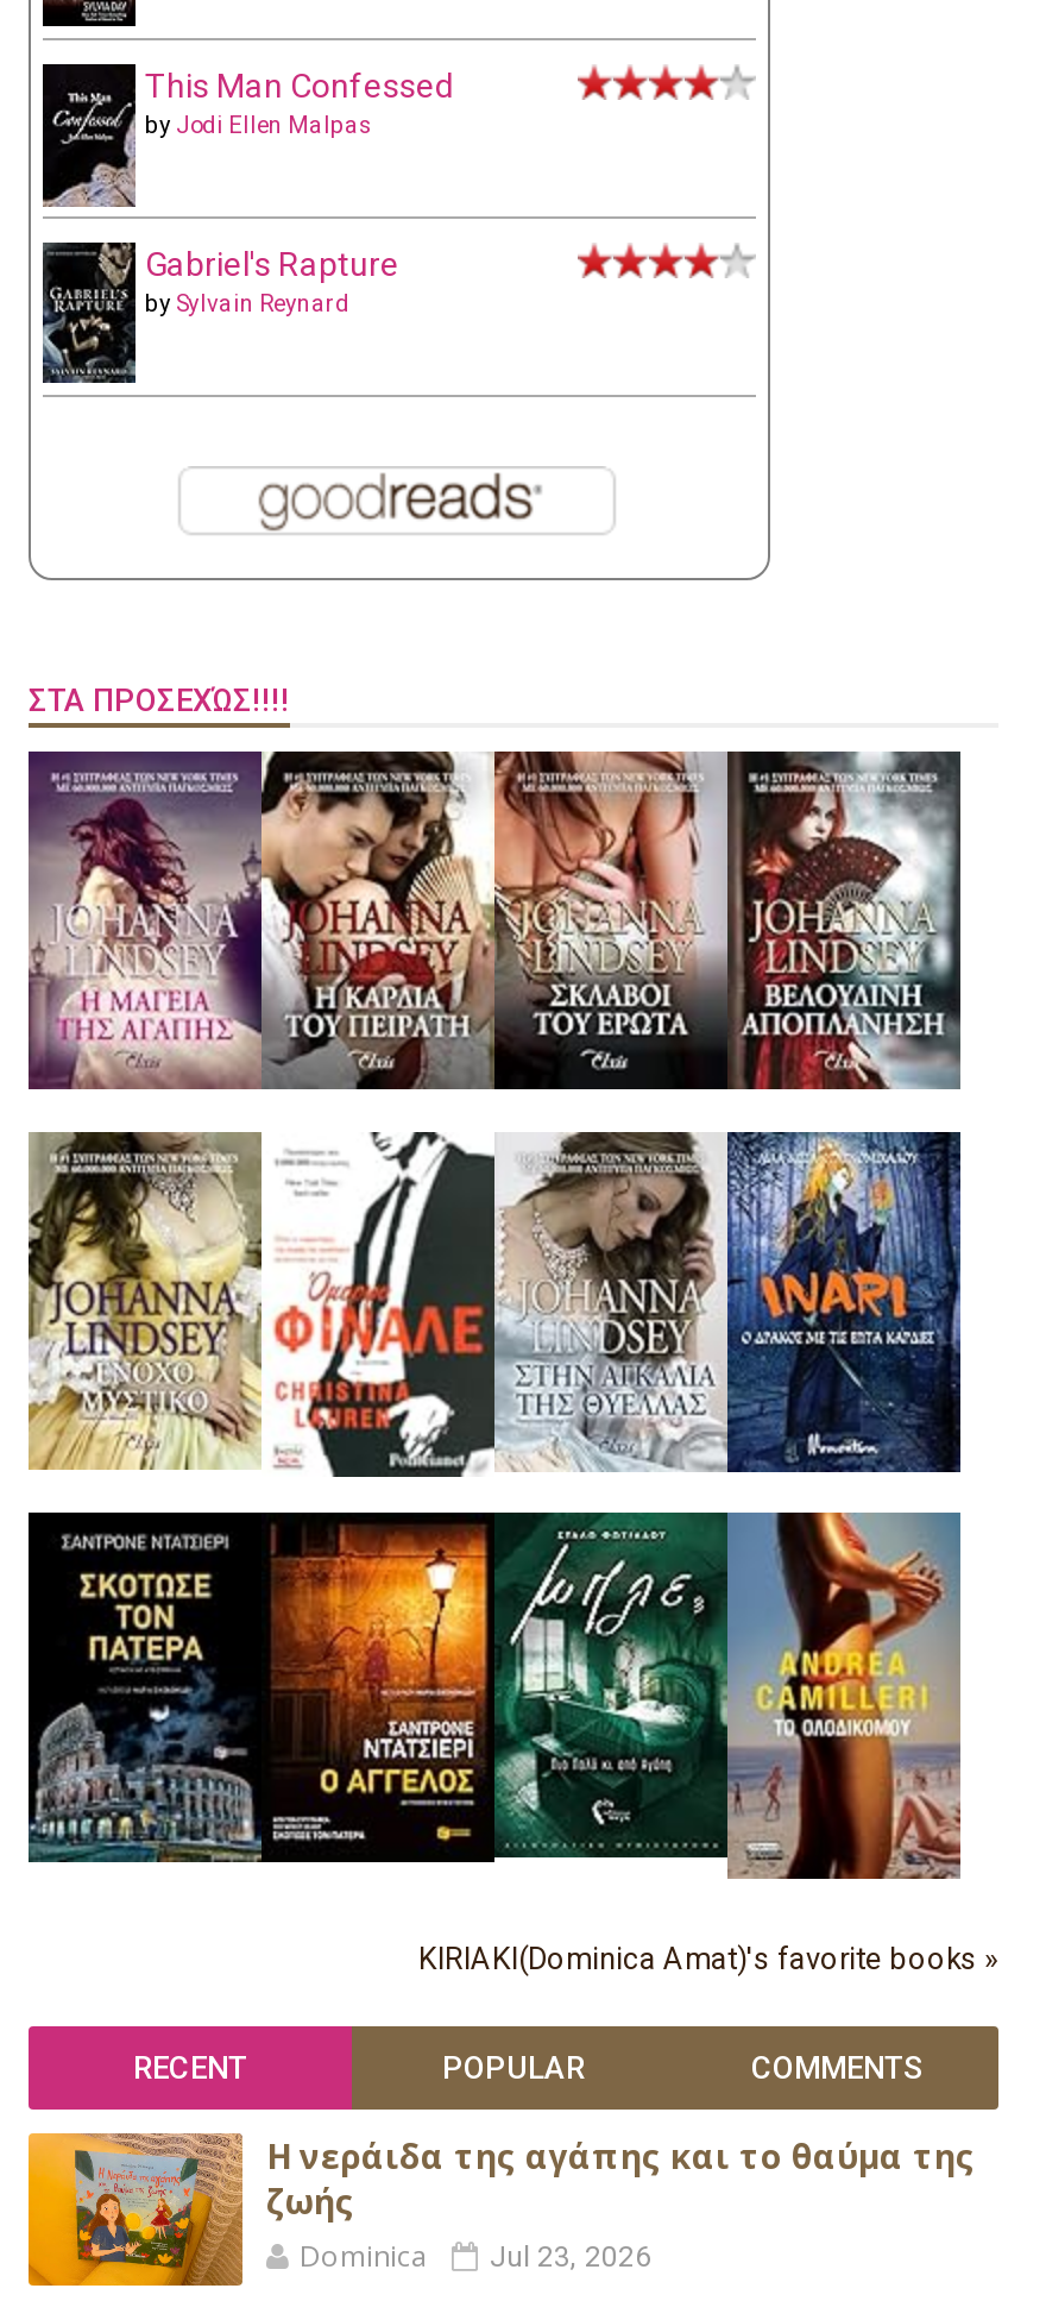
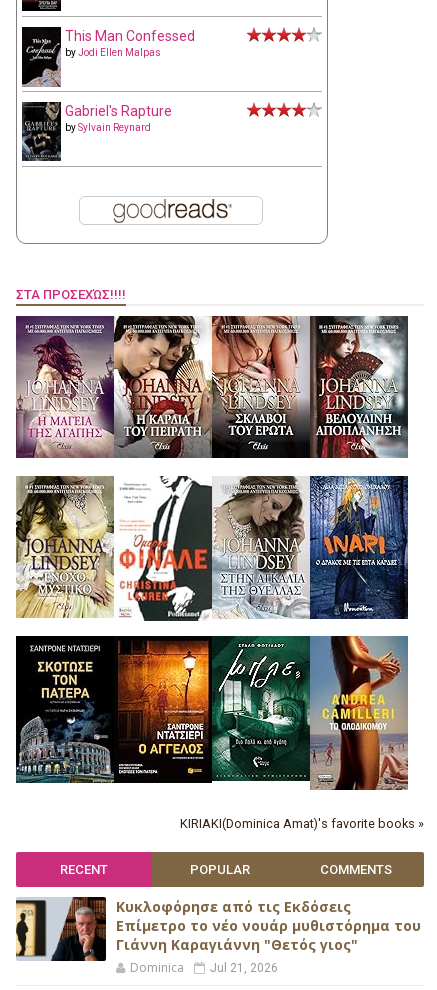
[26,2131,975,2288] [image] | Η νεράιδα της αγάπης και το θαύμα της | ζωής -> [15,896,421,980] [image] | Κυκλοφόρησε από τις Εκδόσεις | Επίμετρο το νέο νουάρ μυθιστόρημα του | Γιάννη Καραγιάννη "Θετός γιος"
[300,2236,651,2276] Dominica Jul 23, 2026 -> [130,959,278,976] Dominica Jul 21, 2026

